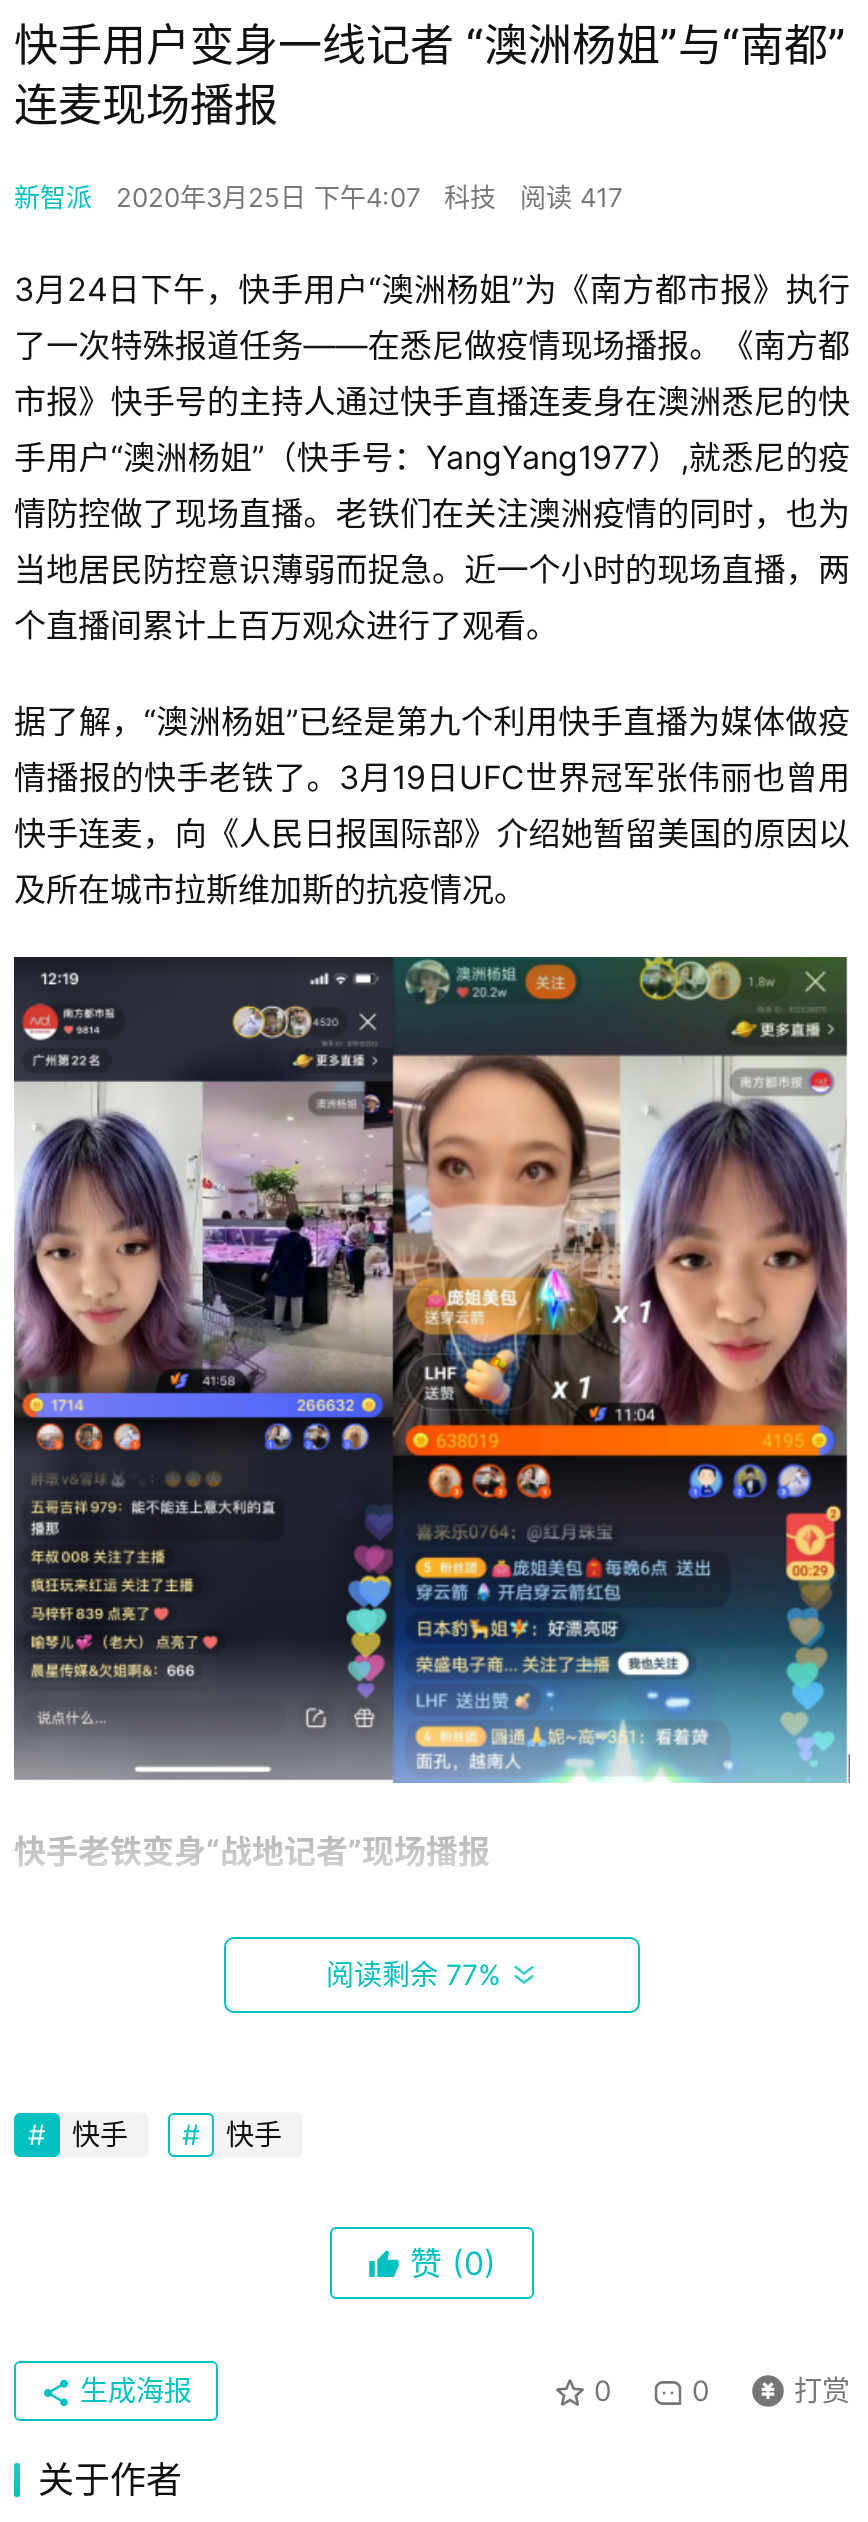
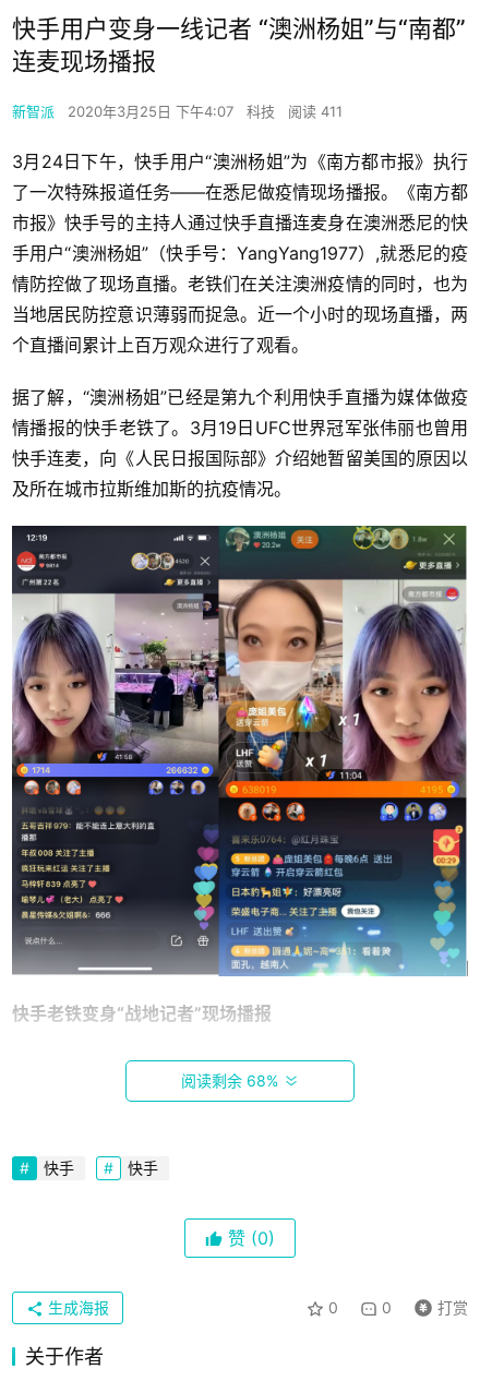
[14,181,622,213] 新智派 2020年3月25日 下午4:07 科技 阅读 417 -> [12,103,343,120] 新智派 2020年3月25日 下午4:07 科技 阅读 411
[326,1957,500,1991] 阅读剩余 77% -> [181,1071,278,1090] 阅读剩余 68%

